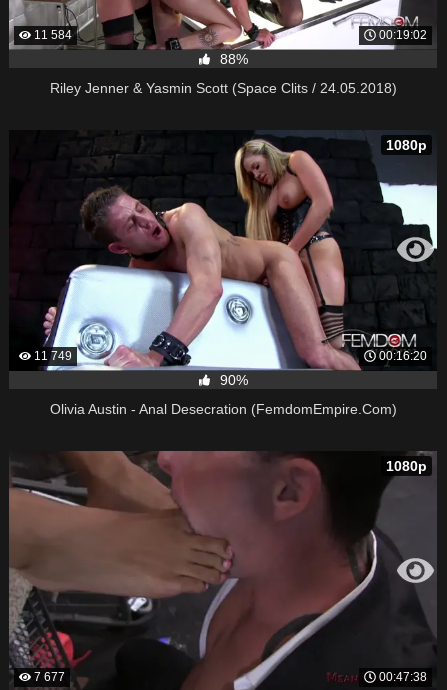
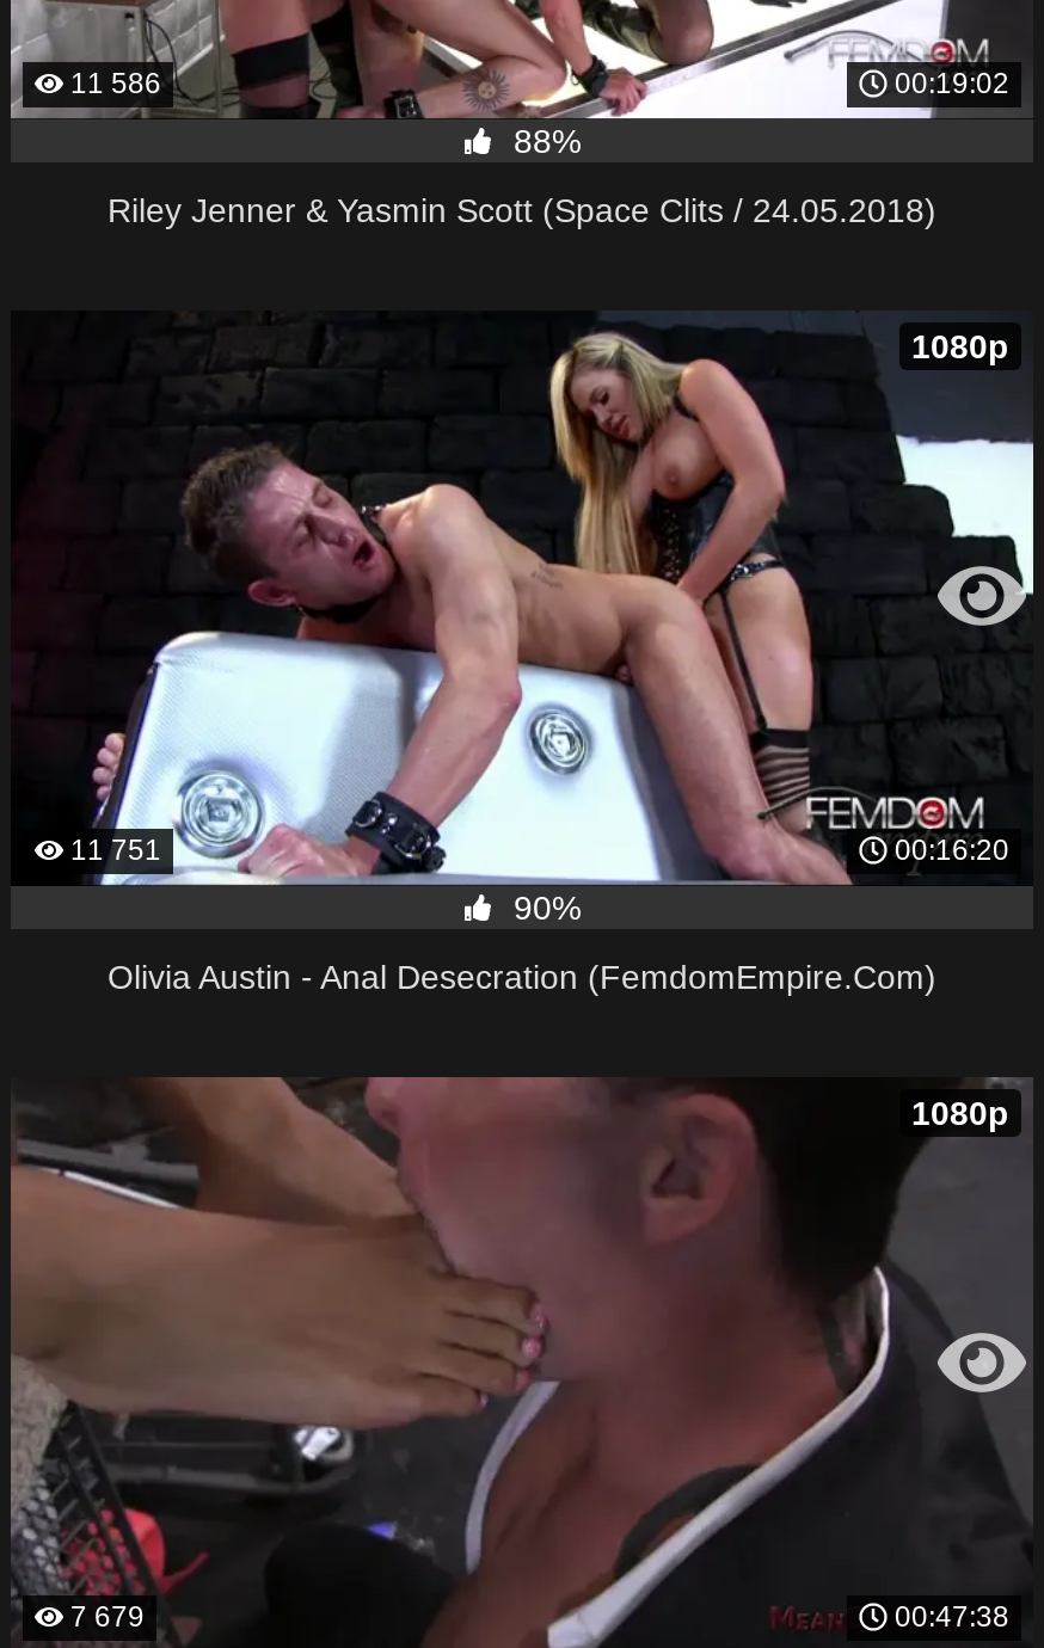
[31,28,72,42] 11 584 -> [63,67,161,101] 11 586
[31,349,72,363] 11 749 -> [63,834,161,867] 11 751
[31,670,65,684] 7 677 -> [63,1600,145,1633] 7 679

